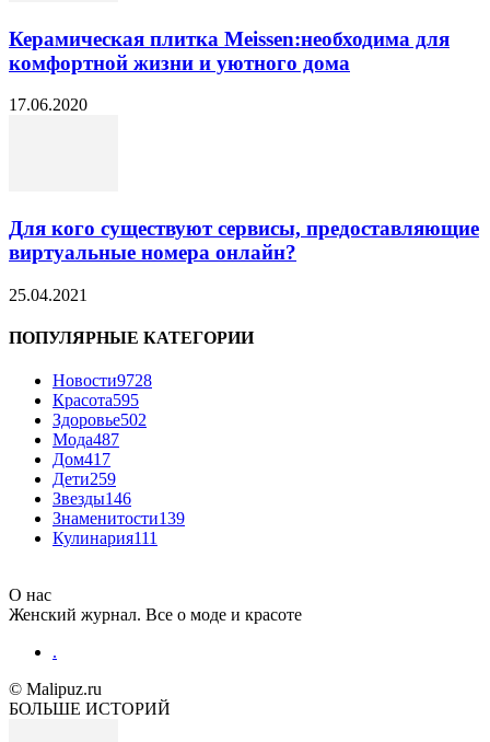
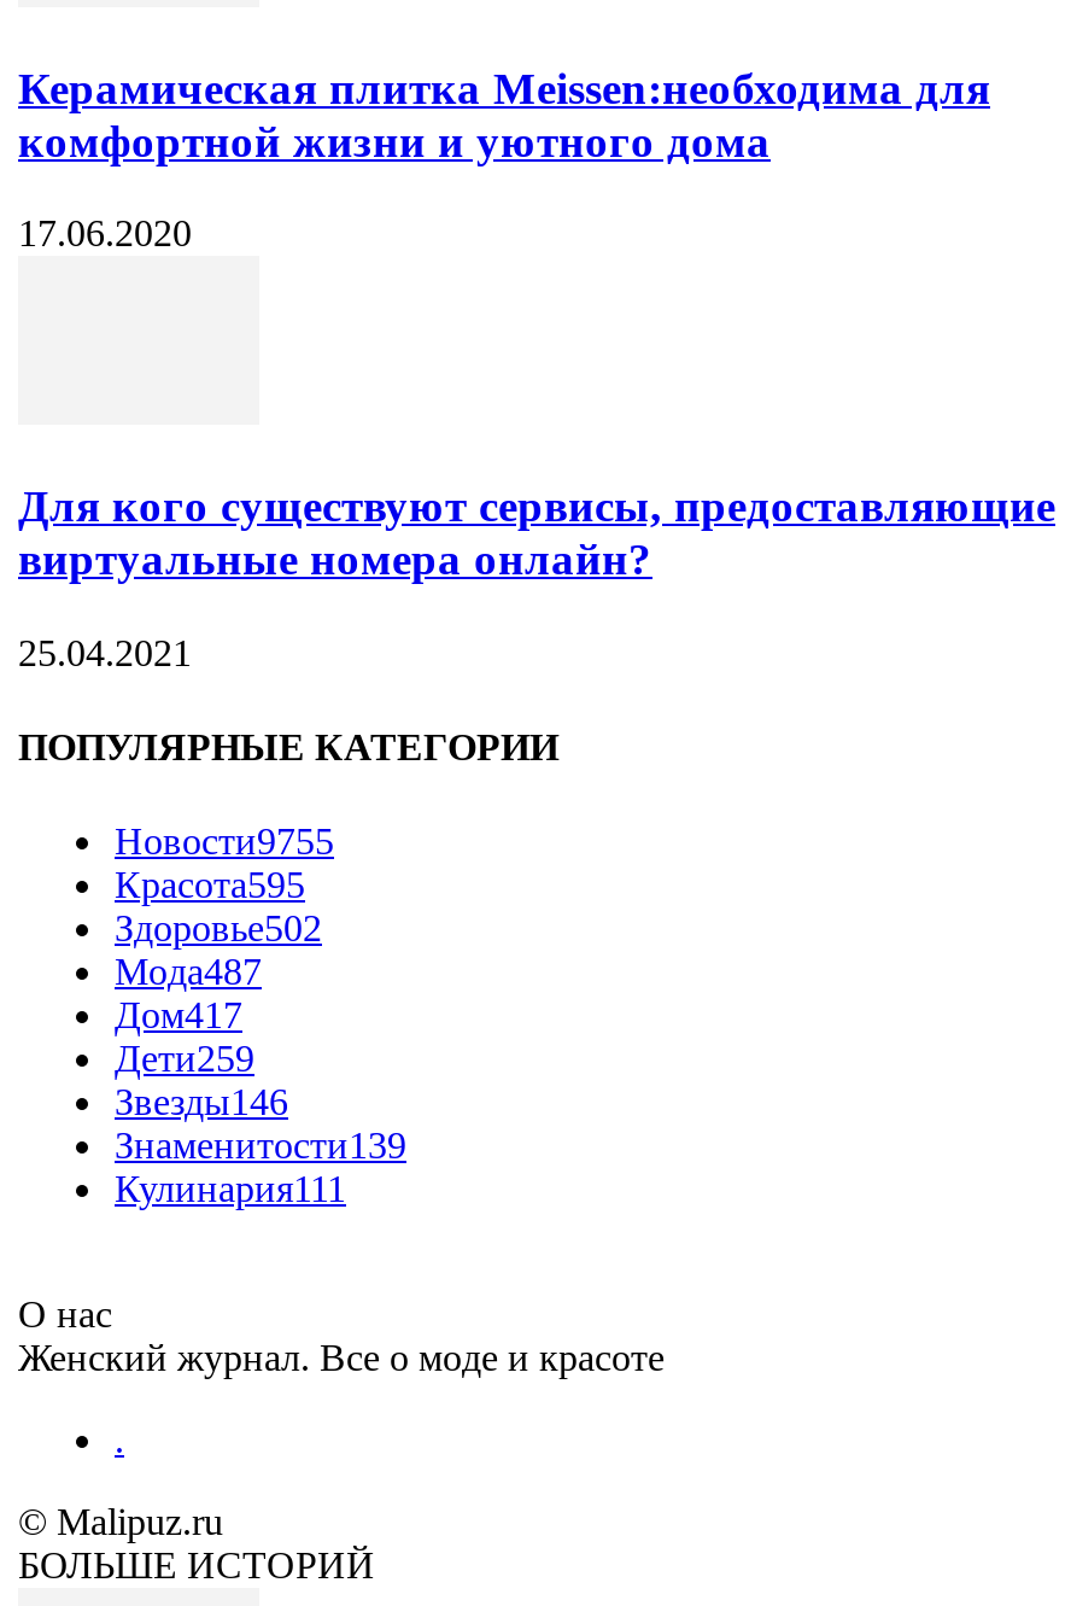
[52,371,152,390] Новости9728 -> [115,821,334,862] Новости9755

